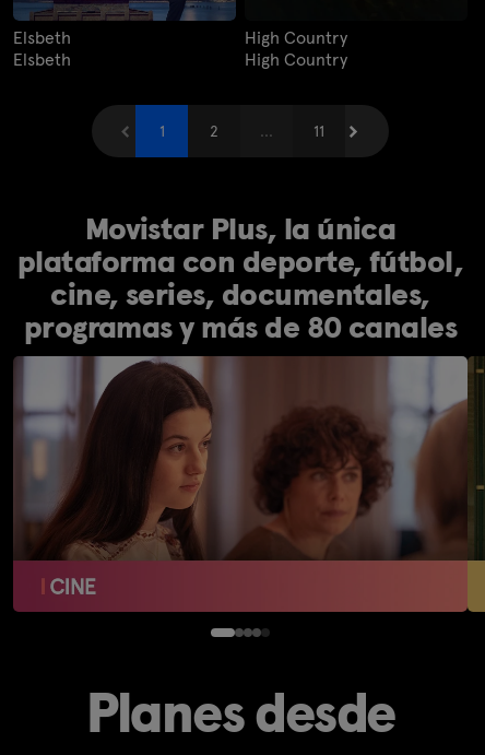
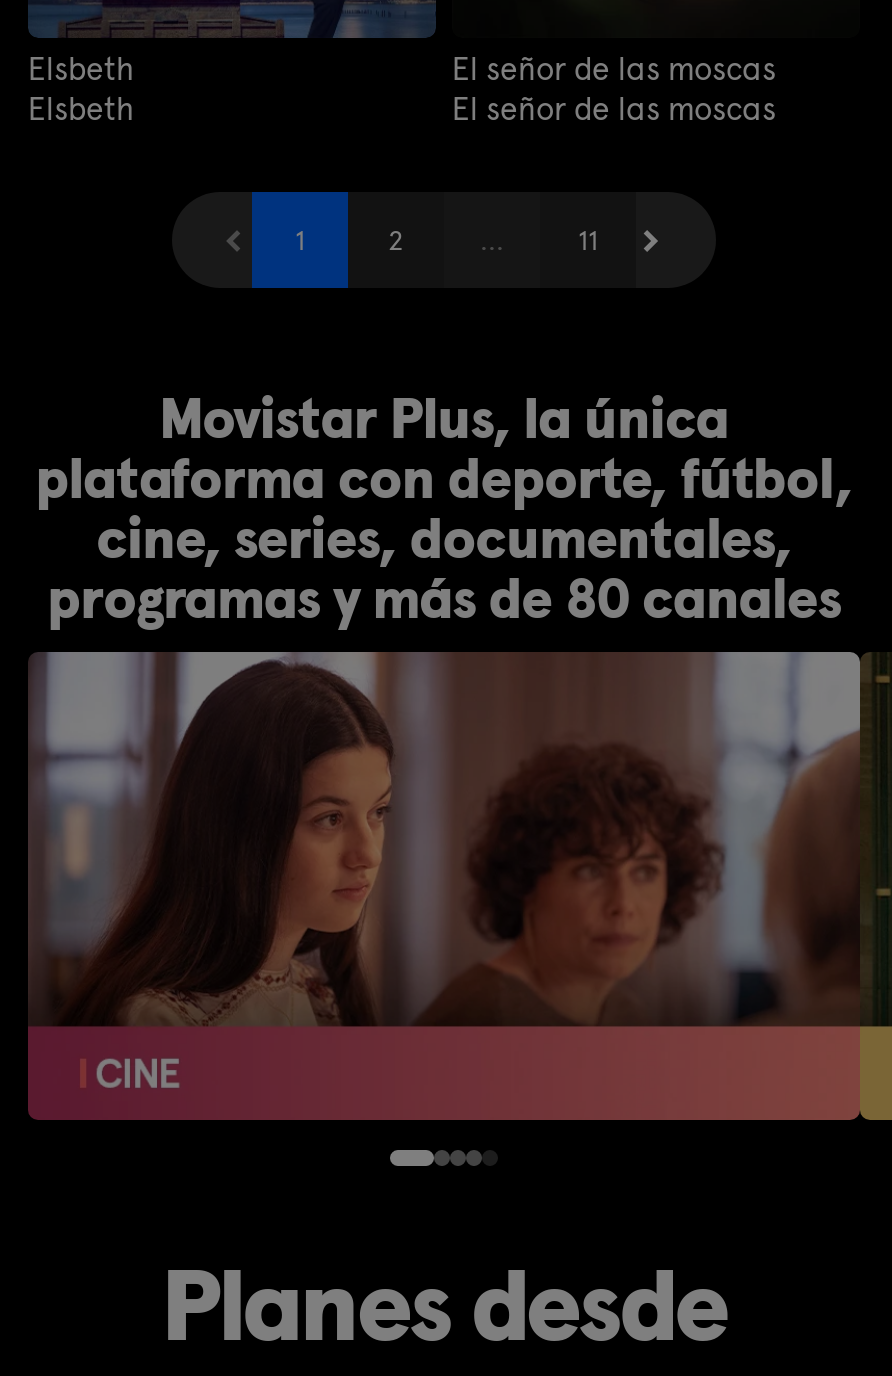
[245,27,347,70] High Country | High Country -> [452,50,776,128] El señor de las moscas | El señor de las moscas

